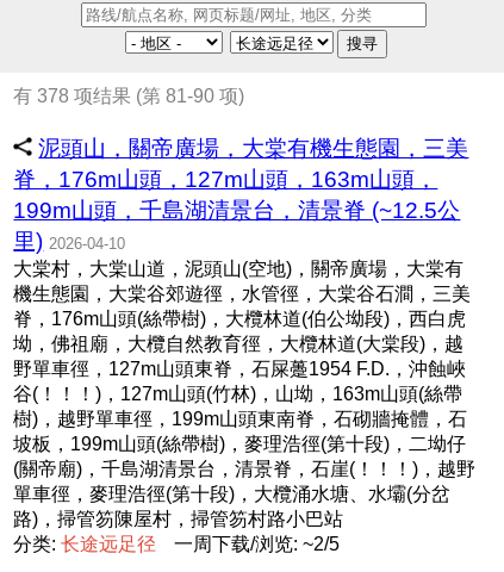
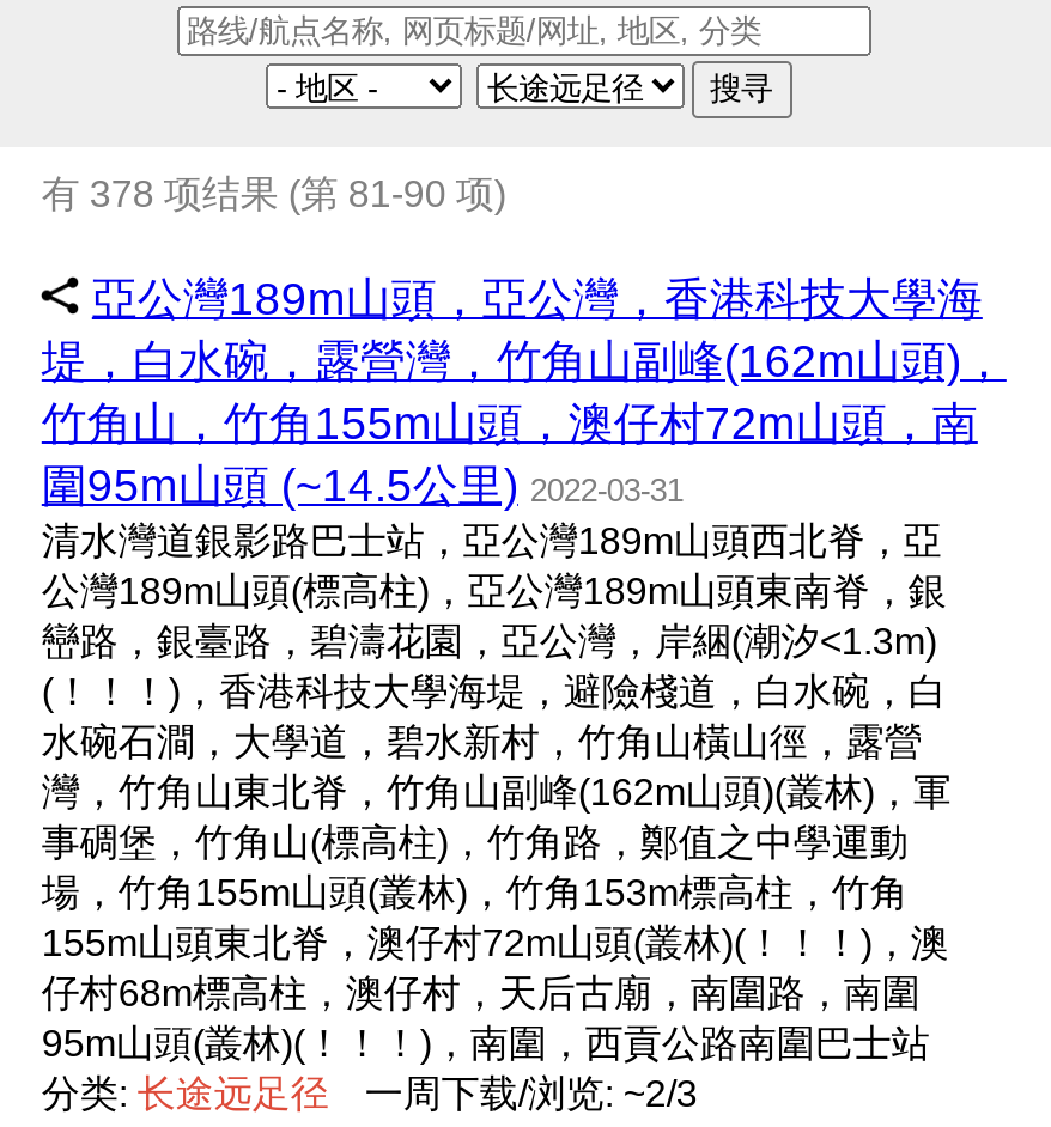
[14,136,476,529] 泥頭山，關帝廣場，大棠有機生態園，三美 | 脊，176m山頭，127m山頭，163m山頭， | 199m山頭，千島湖清景台，清景脊 (~12.5公 | 里) 2026-04-10 | 大棠村，大棠山道，泥頭山(空地)，關帝廣場，大棠有 | 機生態園，大棠谷郊遊徑，水管徑，大棠谷石澗，三美 | 脊，176m山頭(絲帶樹)，大欖林道(伯公坳段)，西白虎 | 坳，佛祖廟，大欖自然教育徑，大欖林道(大棠段)，越 | 野單車徑，127m山頭東脊，石屎躉1954 F.D.，沖蝕峽 | 谷(！！！)，127m山頭(竹林)，山坳，163m山頭(絲帶 | 樹)，越野單車徑，199m山頭東南脊，石砌牆掩體，石 | 坡板，199m山頭(絲帶樹)，麥理浩徑(第十段)，二坳仔 | (關帝廟)，千島湖清景台，清景脊，石崖(！！！)，越野 | 單車徑，麥理浩徑(第十段)，大欖涌水塘、水壩(分岔 | 路)，掃管笏陳屋村，掃管笏村路小巴站 -> [42,274,1006,1064] 亞公灣189m山頭，亞公灣，香港科技大學海 | 堤，白水碗，露營灣，竹角山副峰(162m山頭)， | 竹角山，竹角155m山頭，澳仔村72m山頭，南 | 圍95m山頭 (~14.5公里) 2022-03-31 | 清水灣道銀影路巴士站，亞公灣189m山頭西北脊，亞 | 公灣189m山頭(標高柱)，亞公灣189m山頭東南脊，銀 | 巒路，銀臺路，碧濤花園，亞公灣，岸綑(潮汐<1.3m) | (！！！)，香港科技大學海堤，避險棧道，白水碗，白 | 水碗石澗，大學道，碧水新村，竹角山橫山徑，露營 | 灣，竹角山東北脊，竹角山副峰(162m山頭)(叢林)，軍 | 事碉堡，竹角山(標高柱)，竹角路，鄭值之中學運動 | 場，竹角155m山頭(叢林)，竹角153m標高柱，竹角 | 155m山頭東北脊，澳仔村72m山頭(叢林)(！！！)，澳 | 仔村68m標高柱，澳仔村，天后古廟，南圍路，南圍 | 95m山頭(叢林)(！！！)，南圍，西貢公路南圍巴士站
[174,534,340,554] 一周下载/浏览: ~2/5 -> [365,1073,698,1114] 一周下载/浏览: ~2/3

